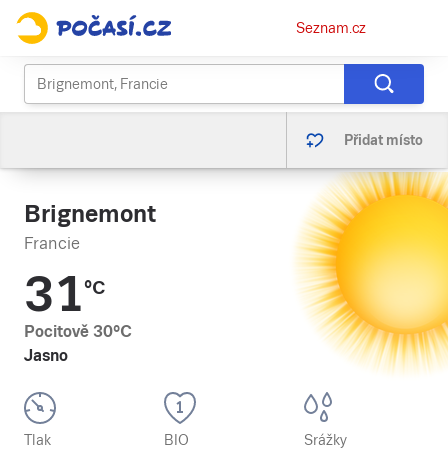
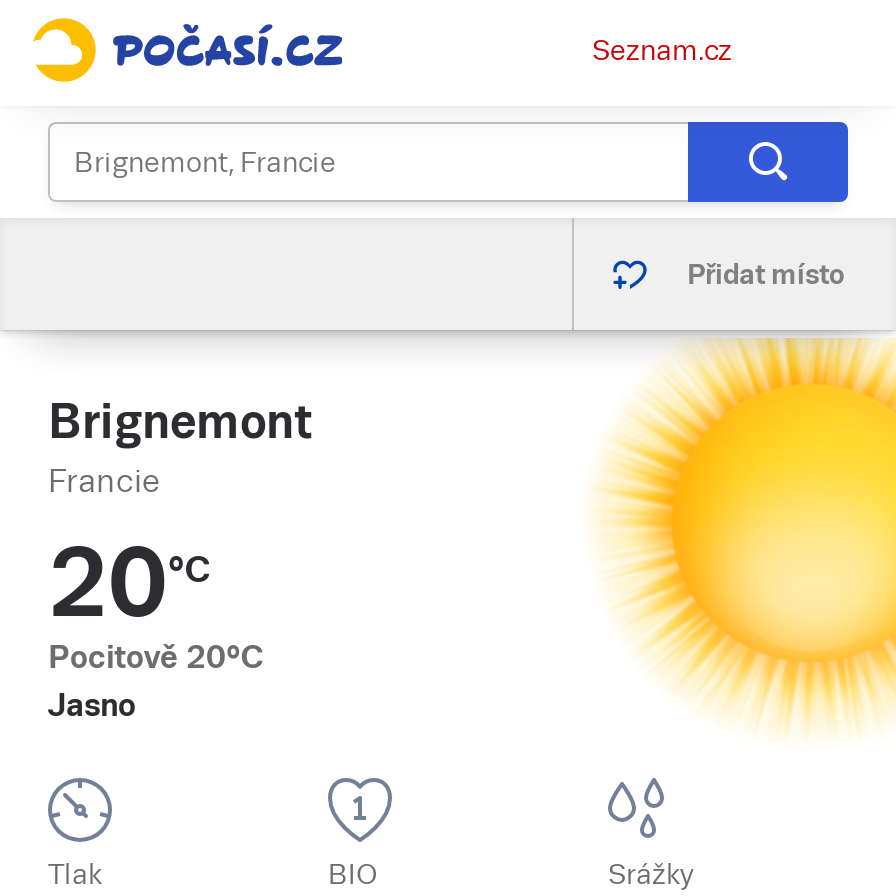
[24,267,105,322] 31°C -> [48,528,210,638] 20°C
[24,322,132,341] Pocitově 30°C -> [48,638,264,676] Pocitově 20°C

